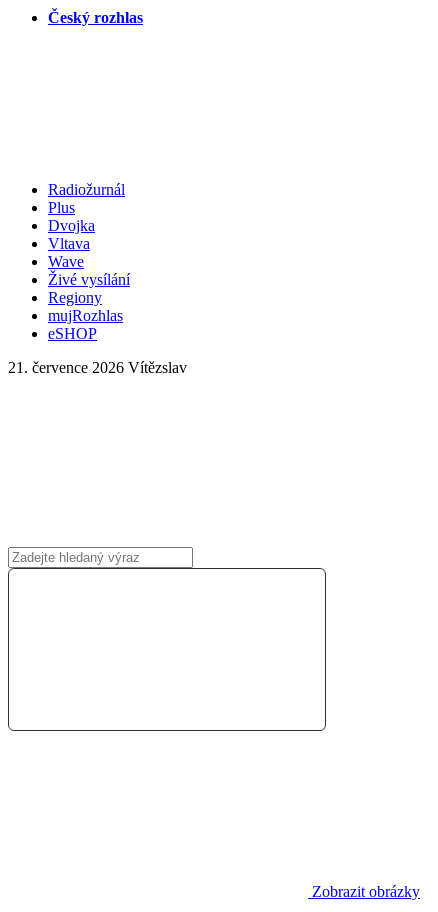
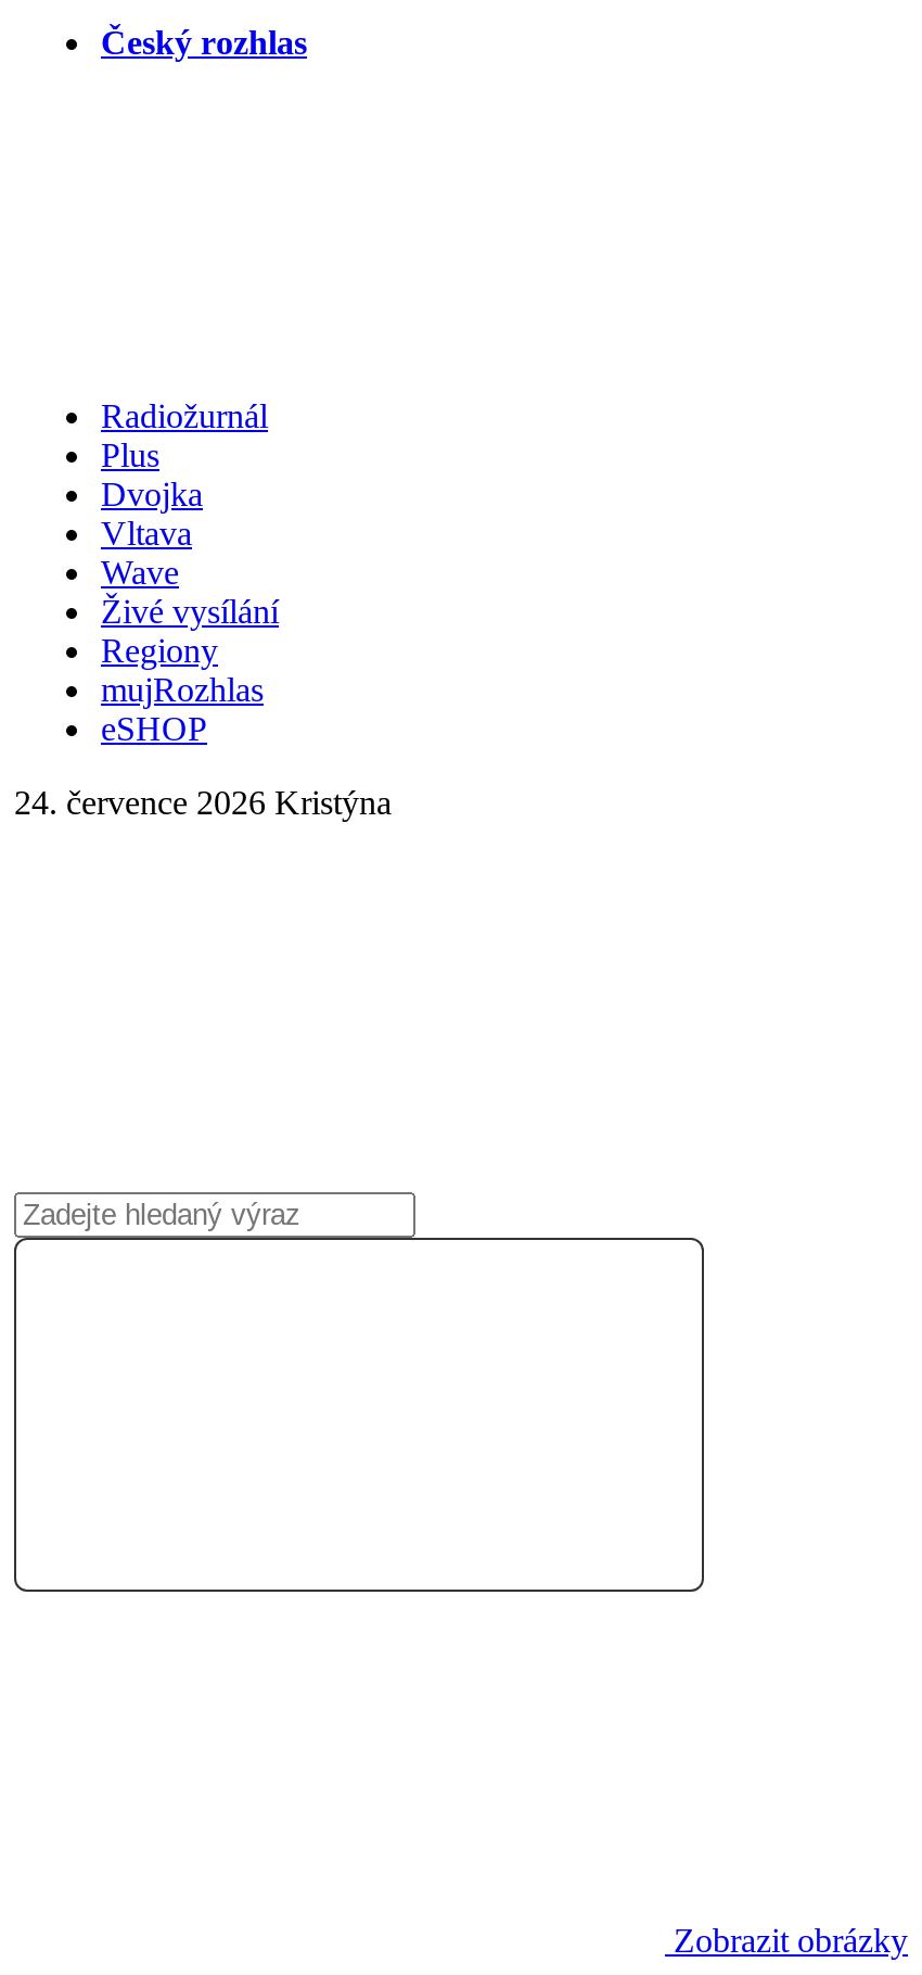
[8,359,187,376] 21. července 2026 Vítězslav -> [14,784,392,821] 24. července 2026 Kristýna

